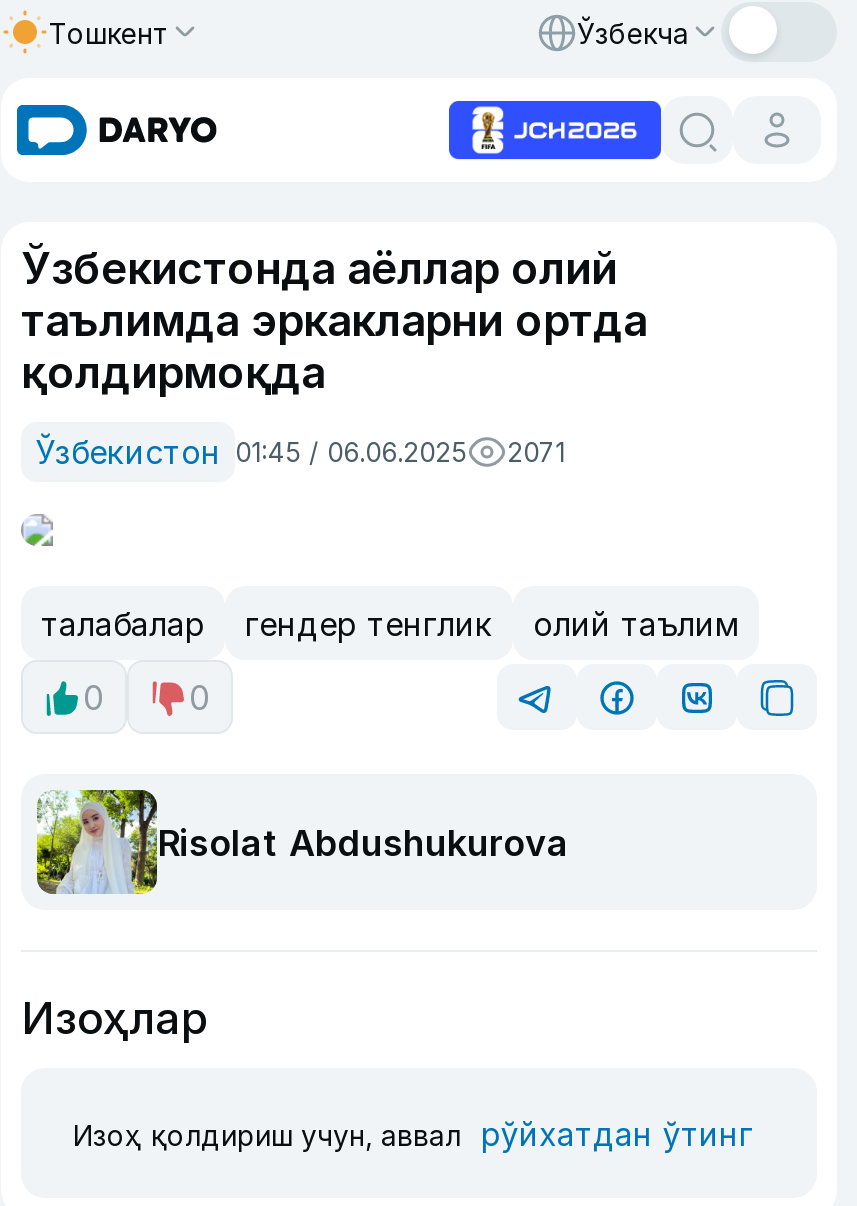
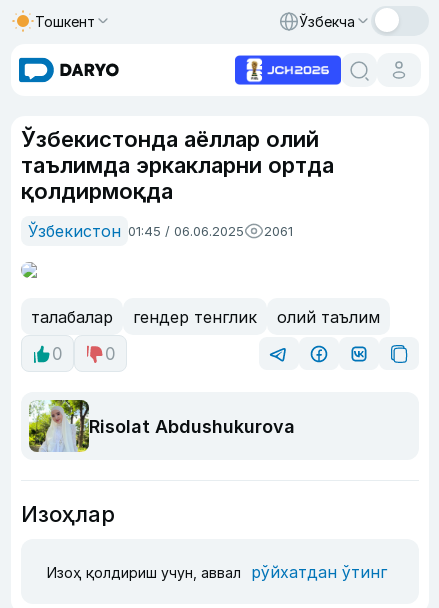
[35,432,565,472] Ўзбекистон 01:45 / 06.06.2025 2071 -> [28,221,293,241] Ўзбекистон 01:45 / 06.06.2025 2061

